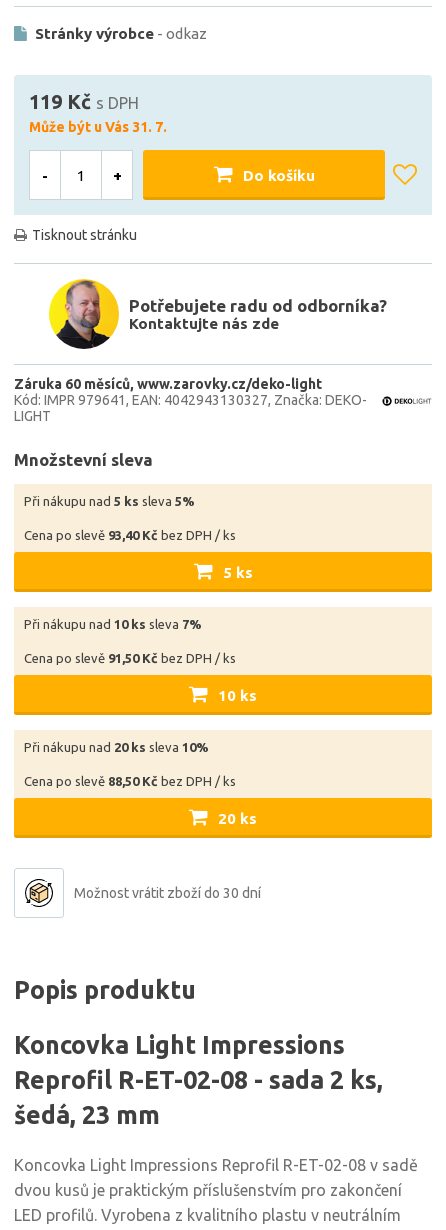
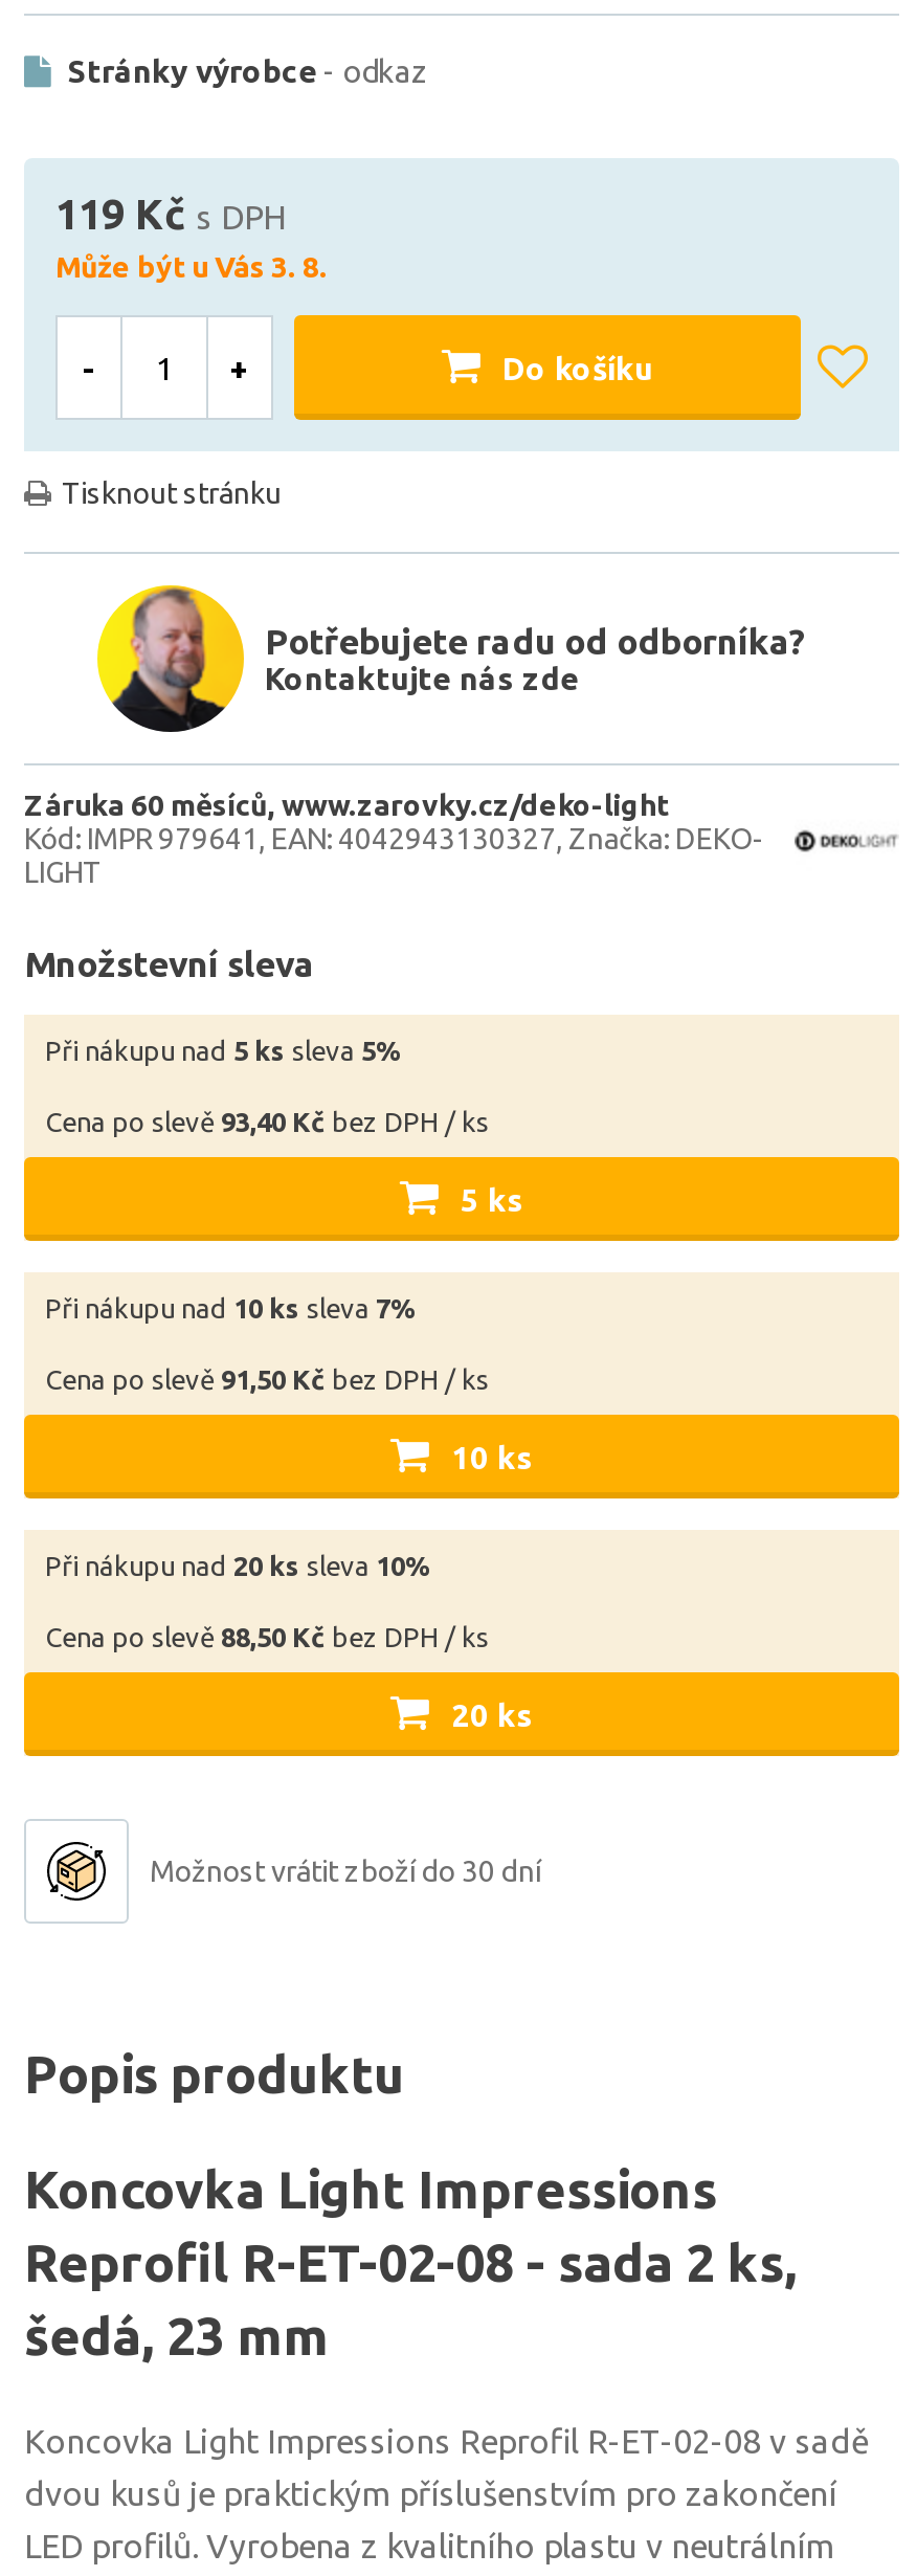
[29,119,167,135] Může být u Vás 31. 7. -> [55,251,328,284] Může být u Vás 3. 8.

